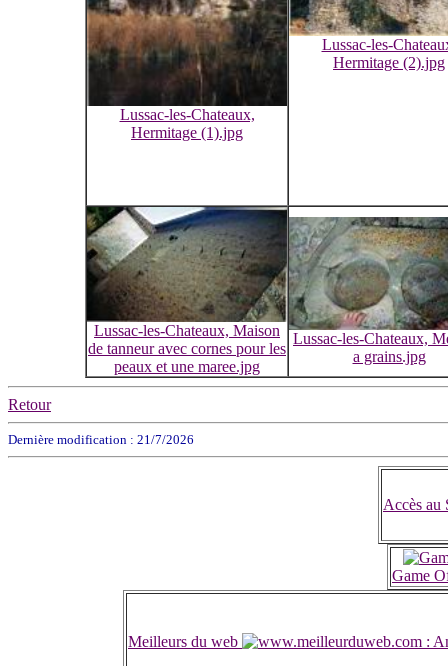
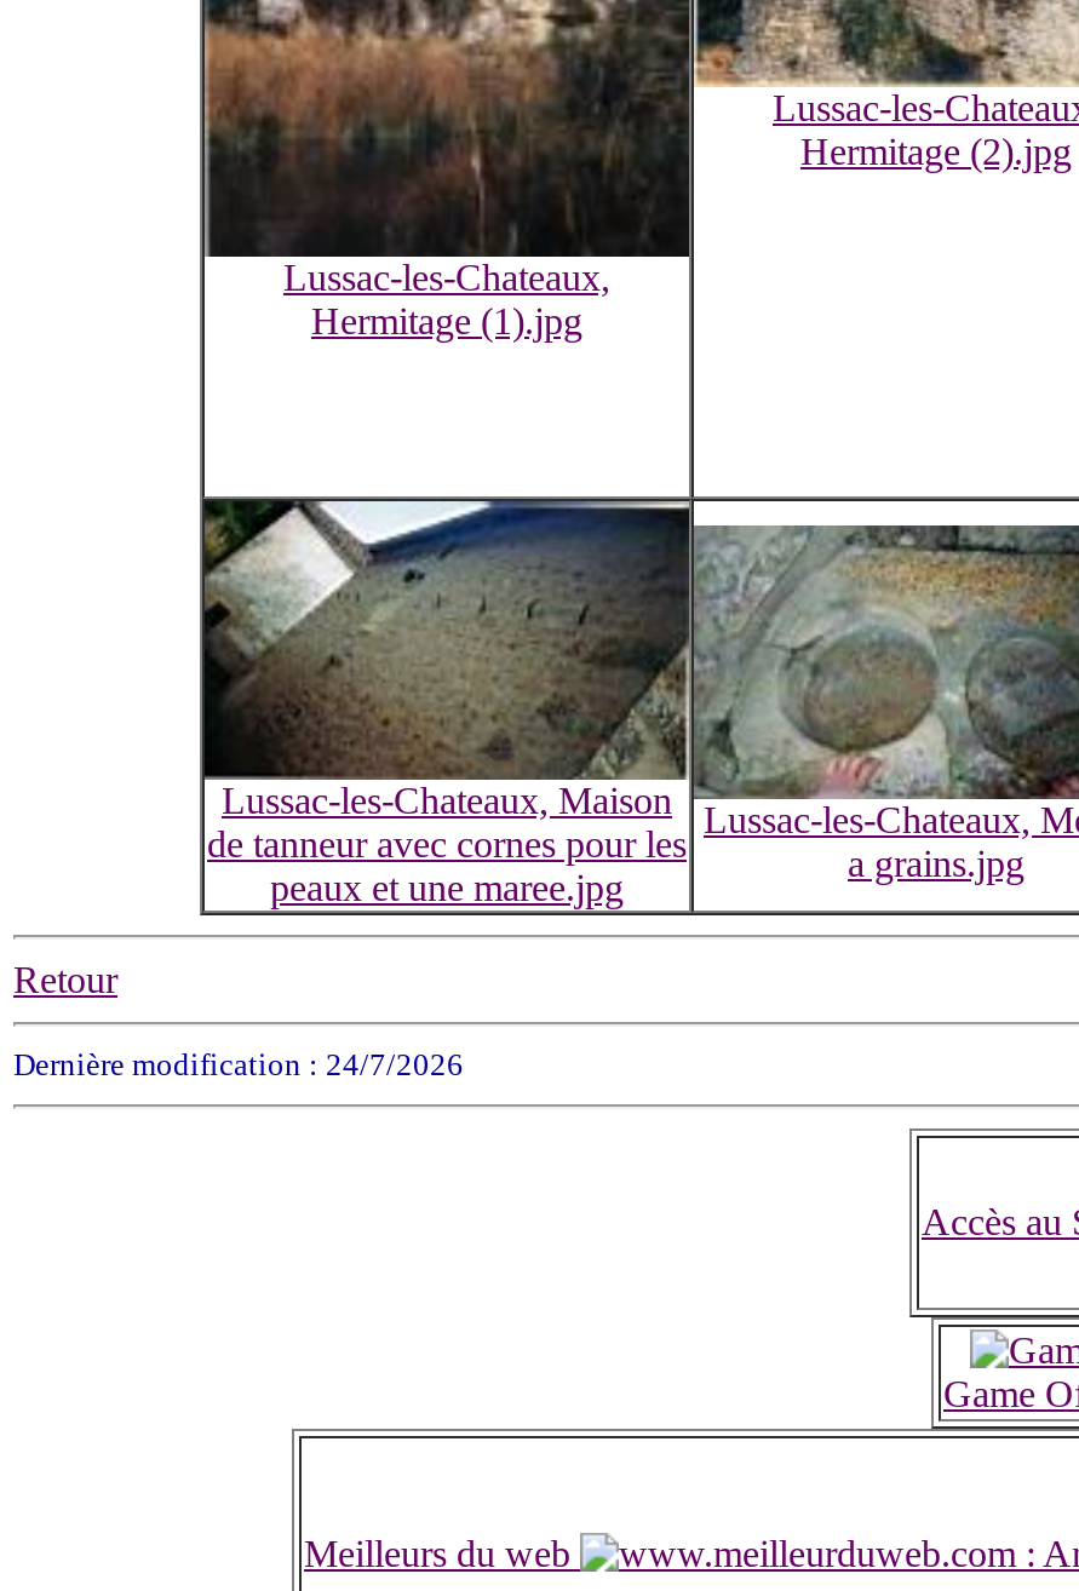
[8,432,194,447] Dernière modification : 21/7/2026 -> [13,1046,464,1082] Dernière modification : 24/7/2026

